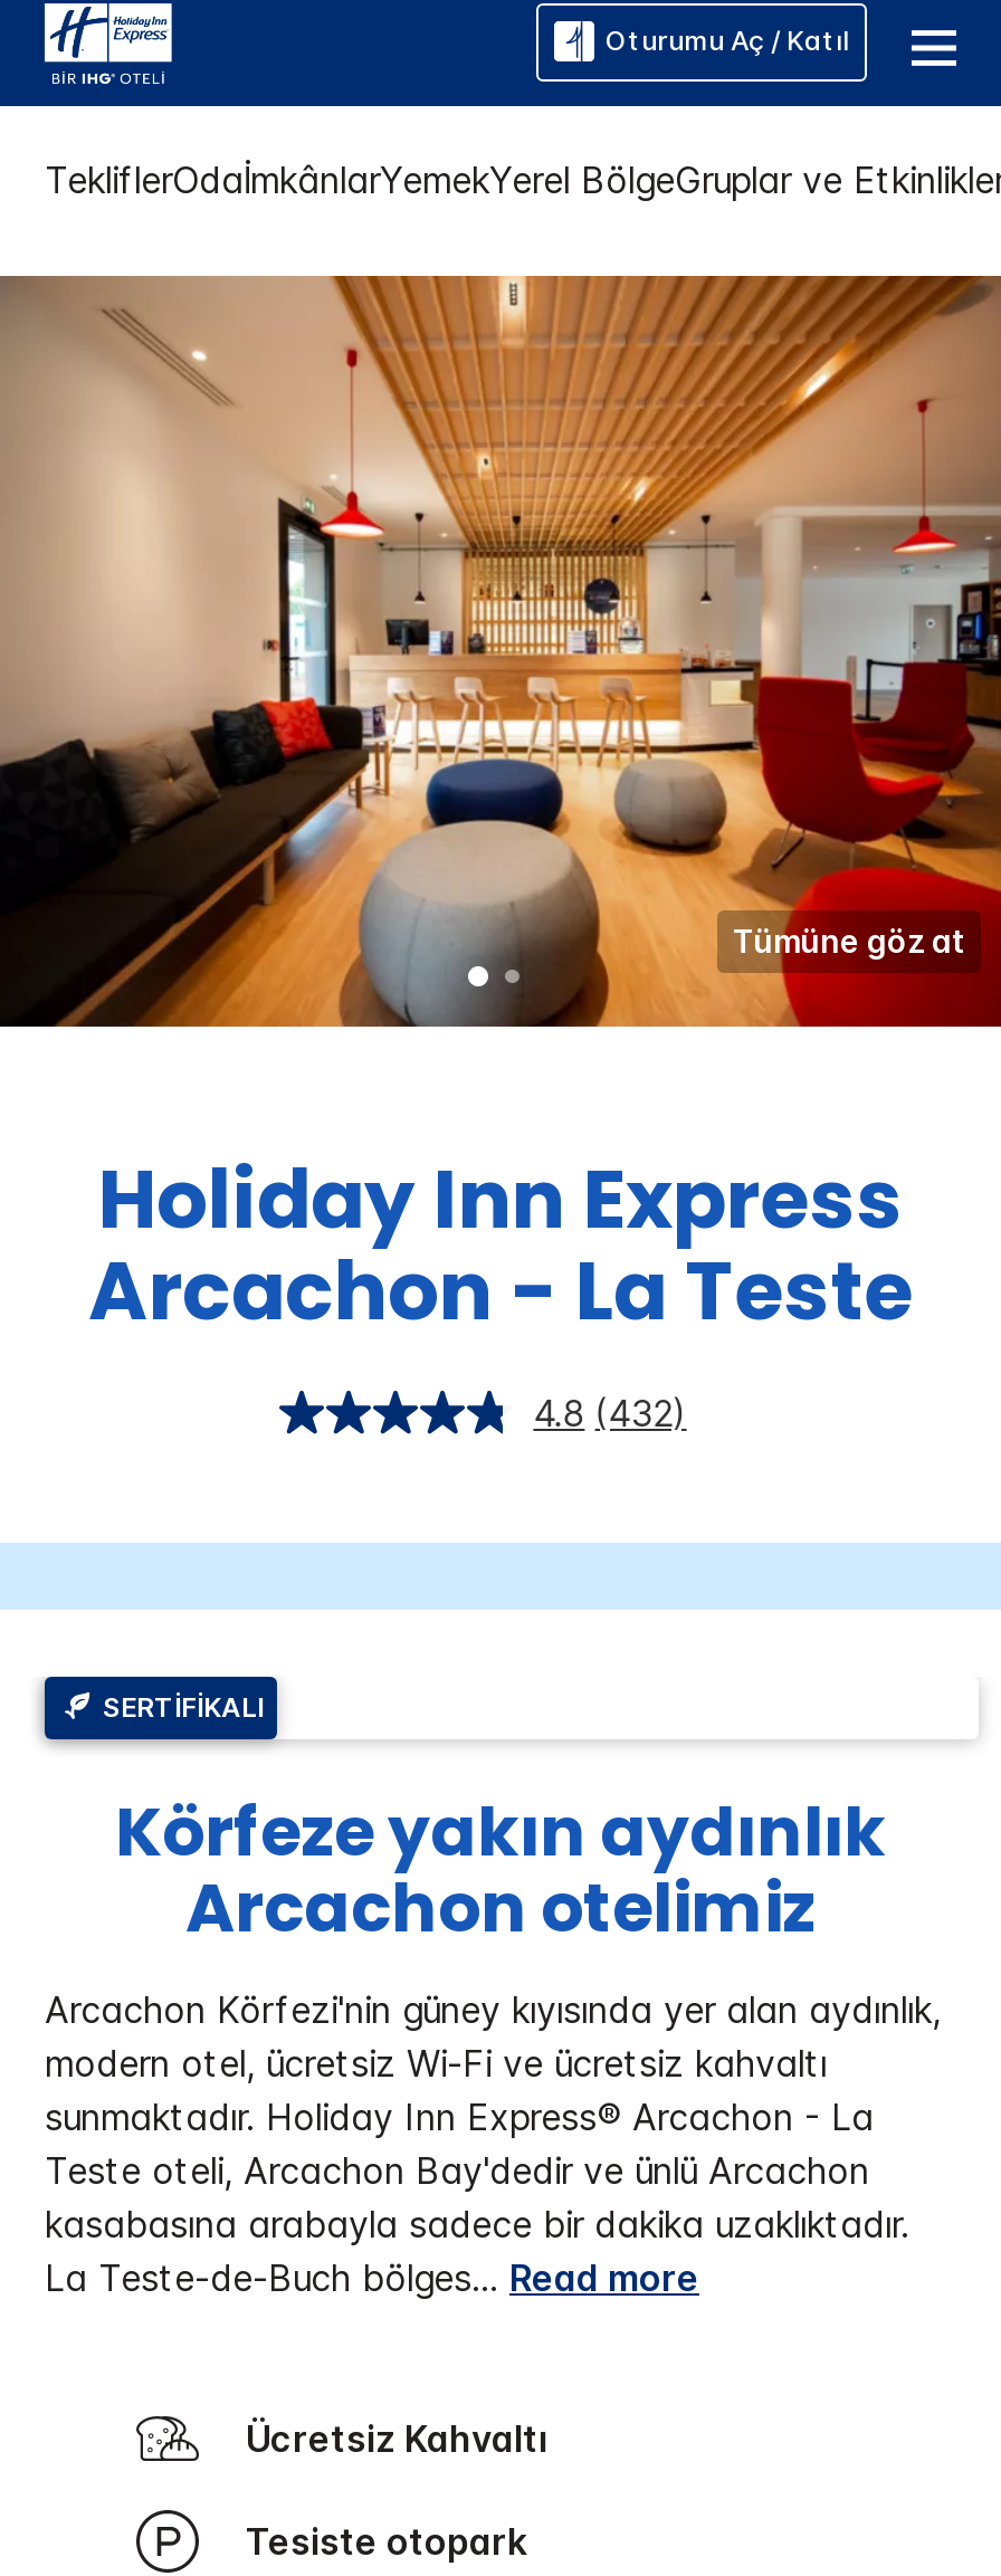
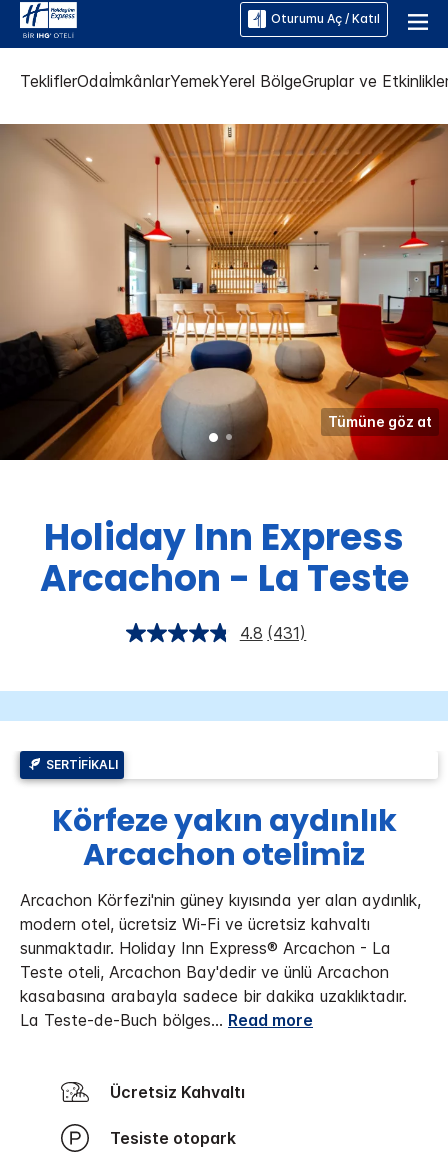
[533,1391,687,1436] 4.8 (432) -> [240,623,306,643] 4.8 (431)

